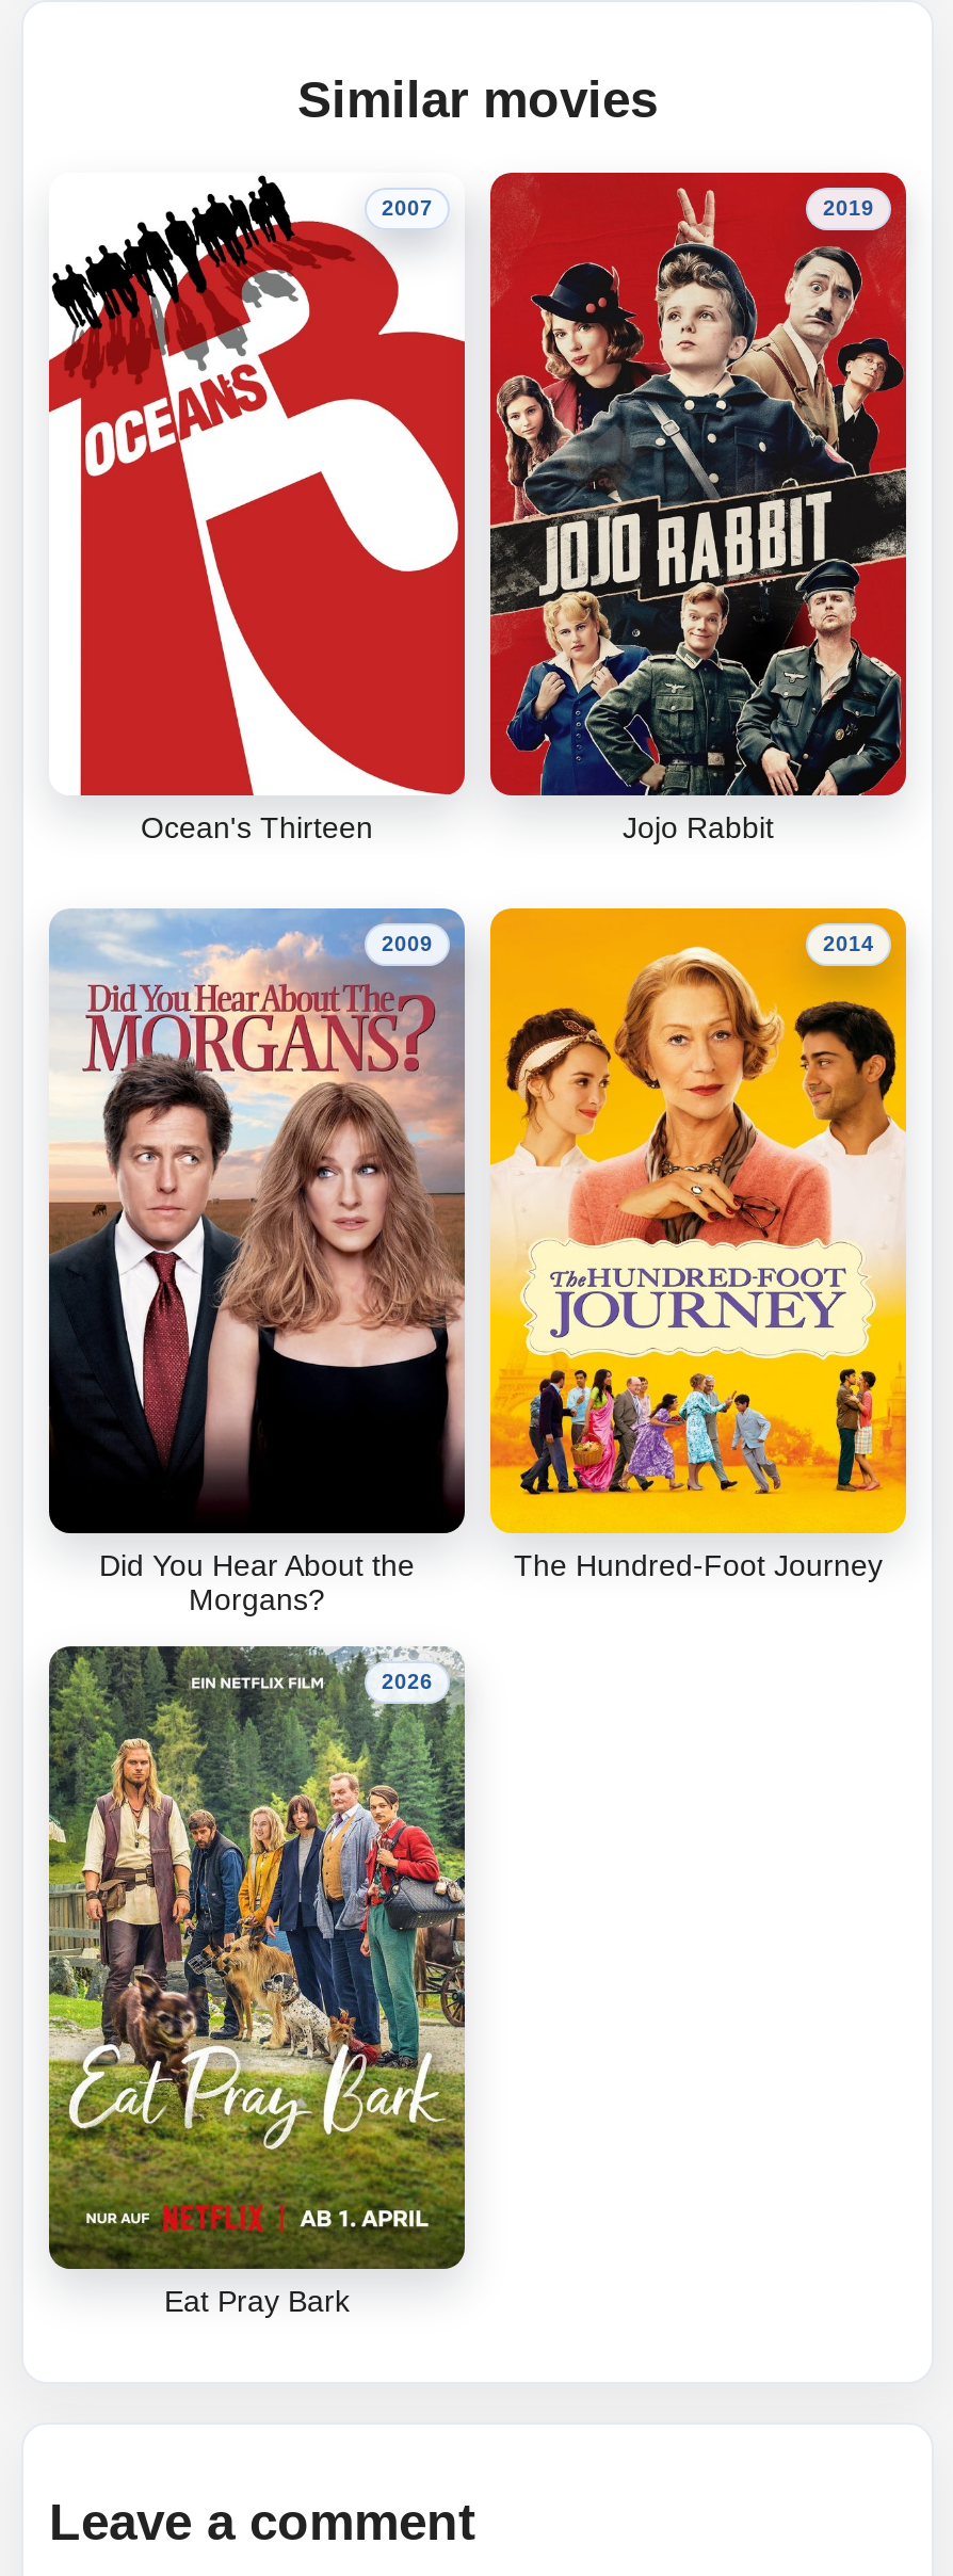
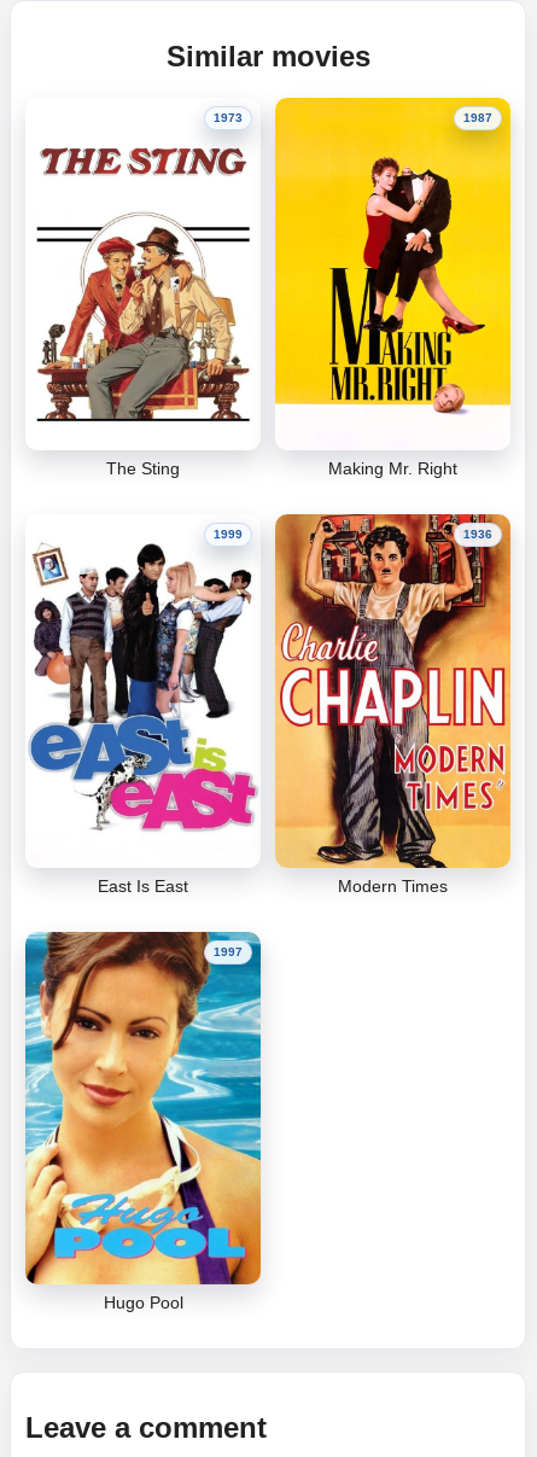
[47,173,467,798] [image] | 2007 -> [25,100,261,450] [image] | 1973
[488,171,908,798] [image] | 2019 -> [274,97,512,450] [image] | 1987
[141,811,373,845] Ocean's Thirteen -> [106,459,180,478] The Sting
[623,811,774,845] Jojo Rabbit -> [328,459,457,478] Making Mr. Right
[47,906,467,1535] [image] | 2009 -> [25,514,261,868] [image] | 1999
[490,906,906,1531] [image] | 2014 -> [275,513,512,867] [image] | 1936
[99,1548,415,1616] Did You Hear About the | Morgans? -> [98,876,188,895] East Is East
[514,1548,883,1582] The Hundred-Foot Journey -> [338,876,448,895] Modern Times
[47,1644,467,2271] [image] | 2026 -> [24,931,262,1286] [image] | 1997
[164,2284,350,2318] Eat Pray Bark -> [103,1293,183,1312] Hugo Pool

